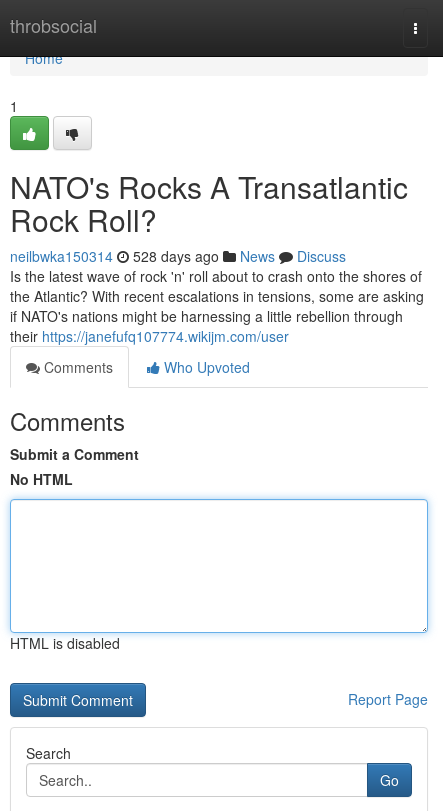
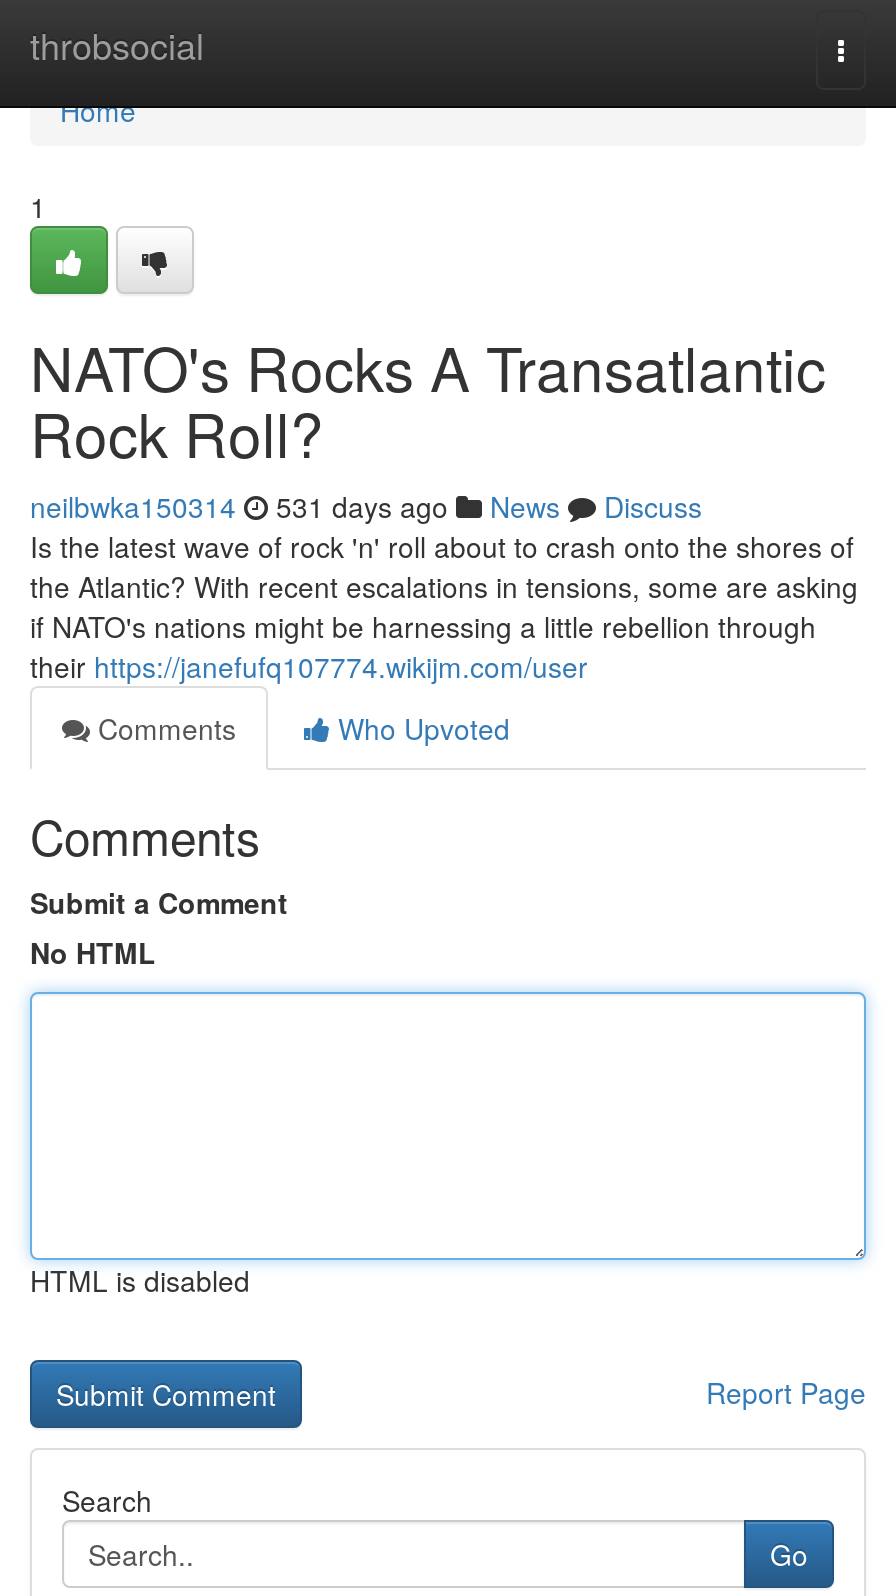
[10,246,346,266] neilbwka150314 528 days ago News Discuss -> [30,486,702,526] neilbwka150314 531 days ago News Discuss

